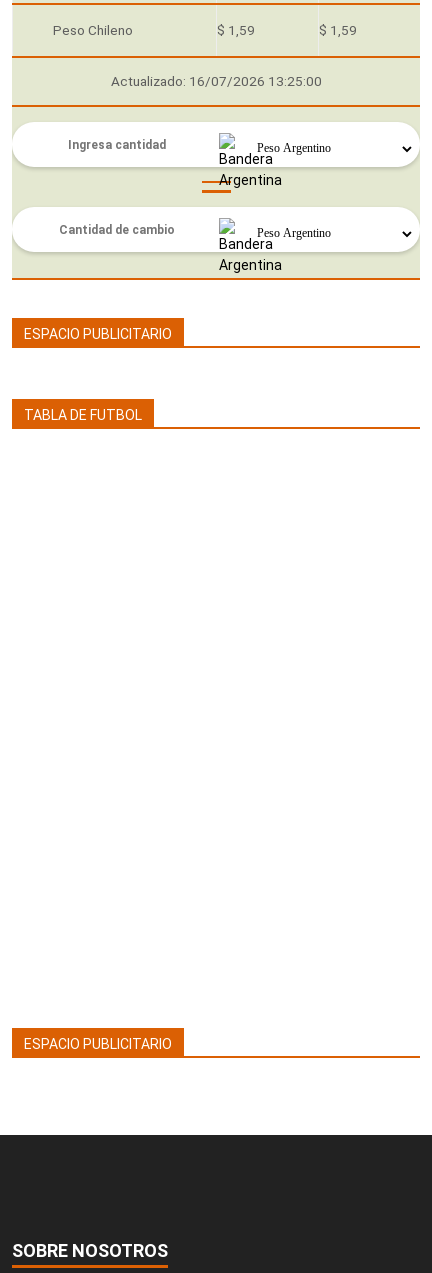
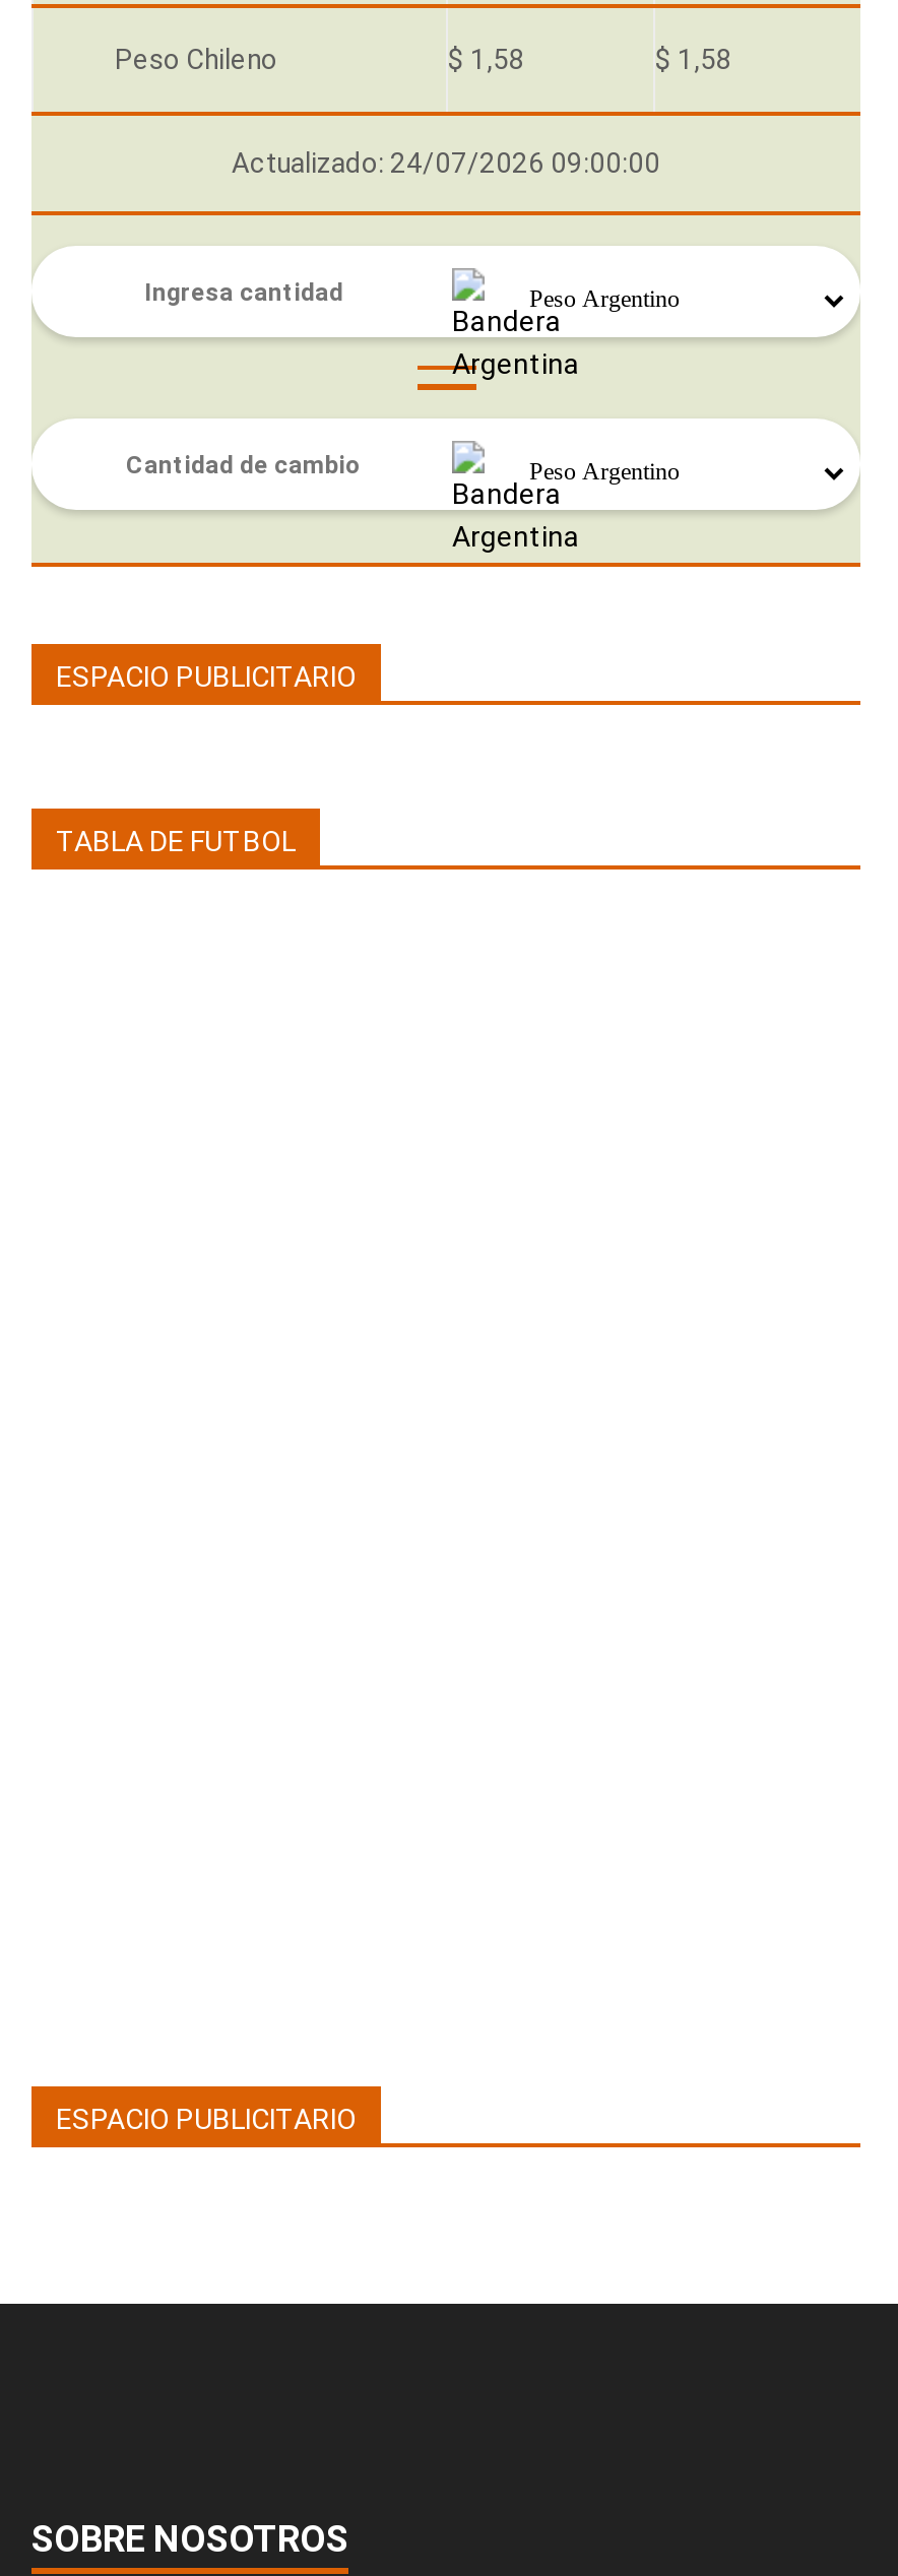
[217,22,255,38] $ 1,59 -> [448,43,525,76] $ 1,58
[319,22,357,38] $ 1,59 -> [655,43,732,76] $ 1,58
[110,73,321,89] Actualizado: 16/07/2026 13:25:00 -> [232,147,660,180] Actualizado: 24/07/2026 09:00:00

